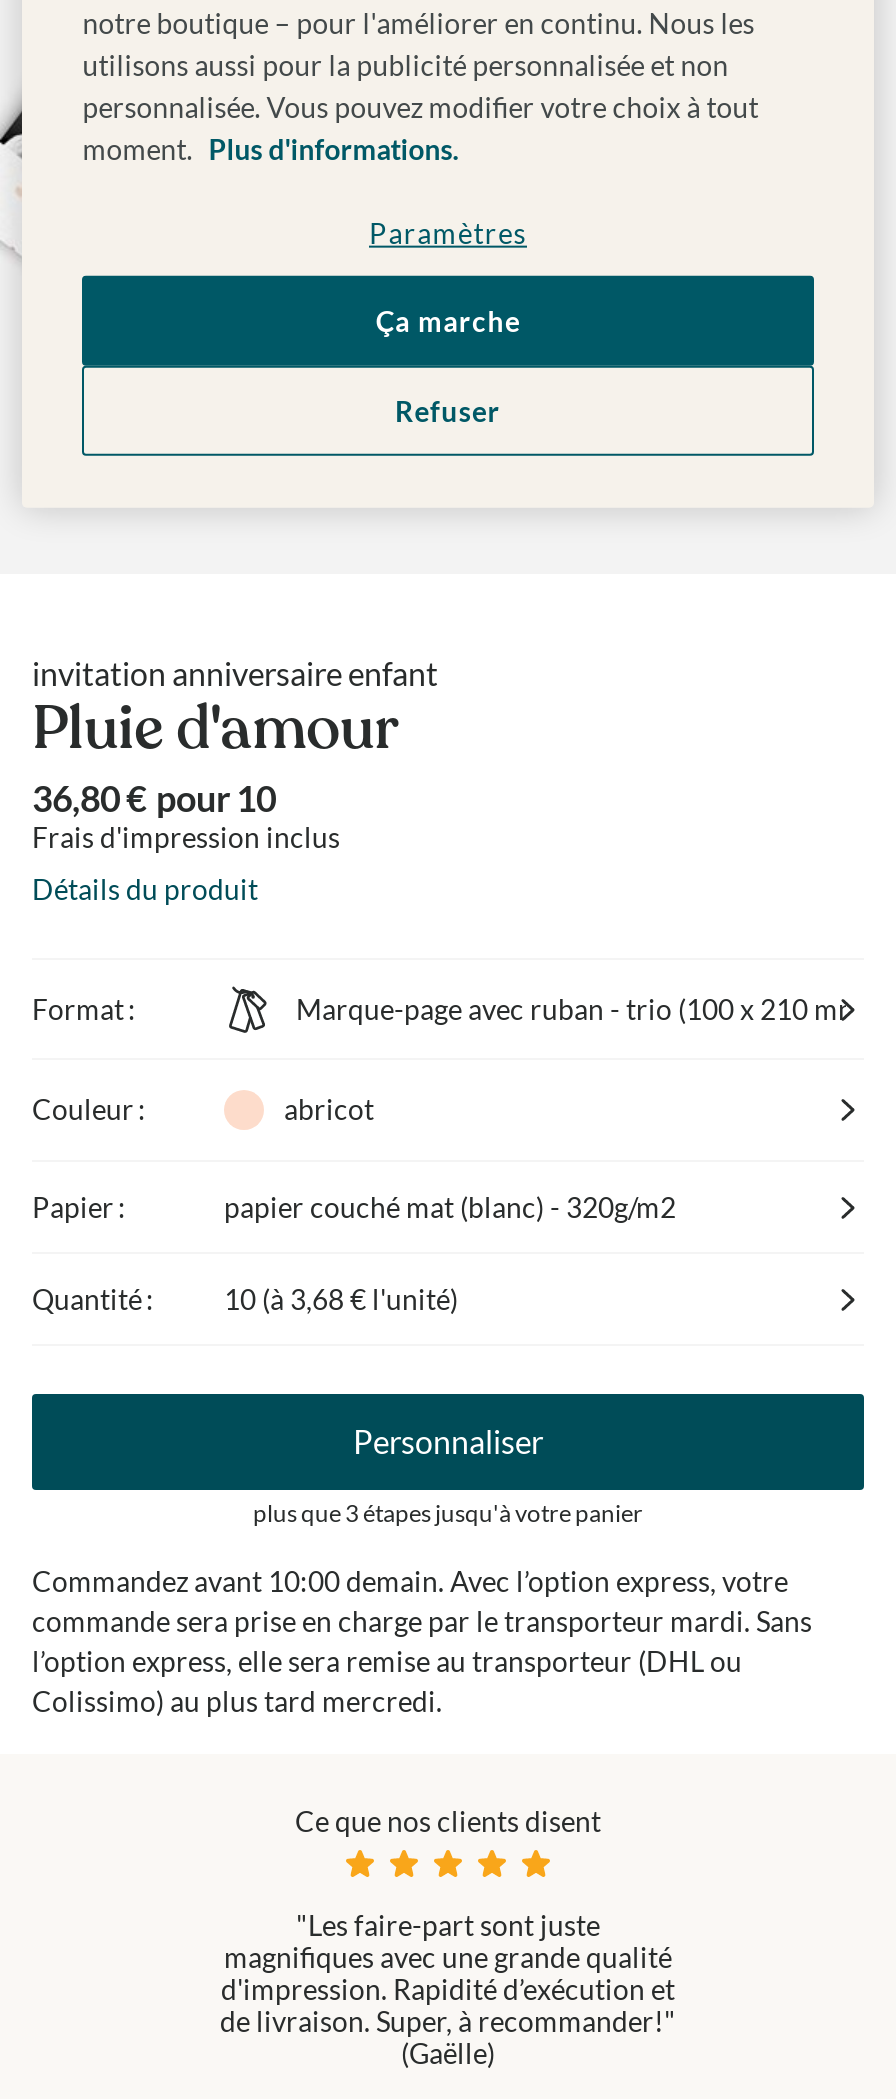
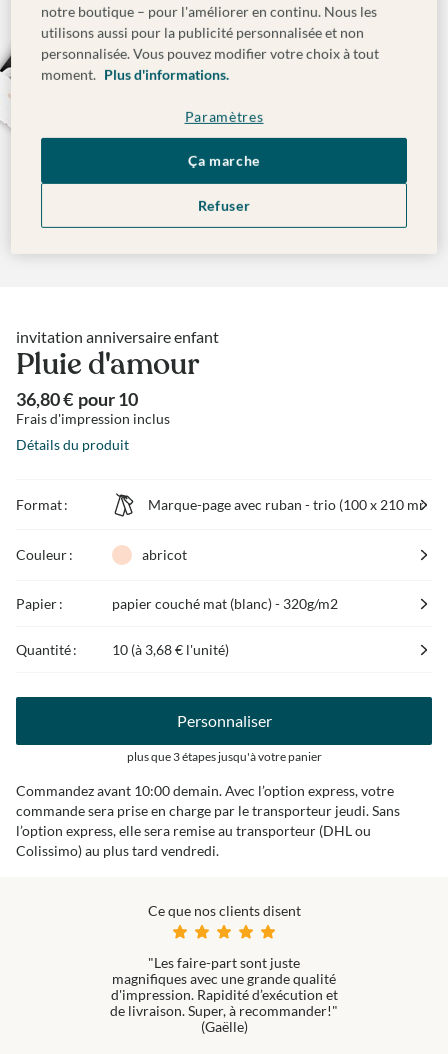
[32,1605,812,1639] commande sera prise en charge par le transporteur mardi. Sans -> [16,802,400,819] commande sera prise en charge par le transporteur jeudi. Sans
[32,1685,442,1719] Colissimo) au plus tard mercredi. -> [16,842,219,859] Colissimo) au plus tard vendredi.

